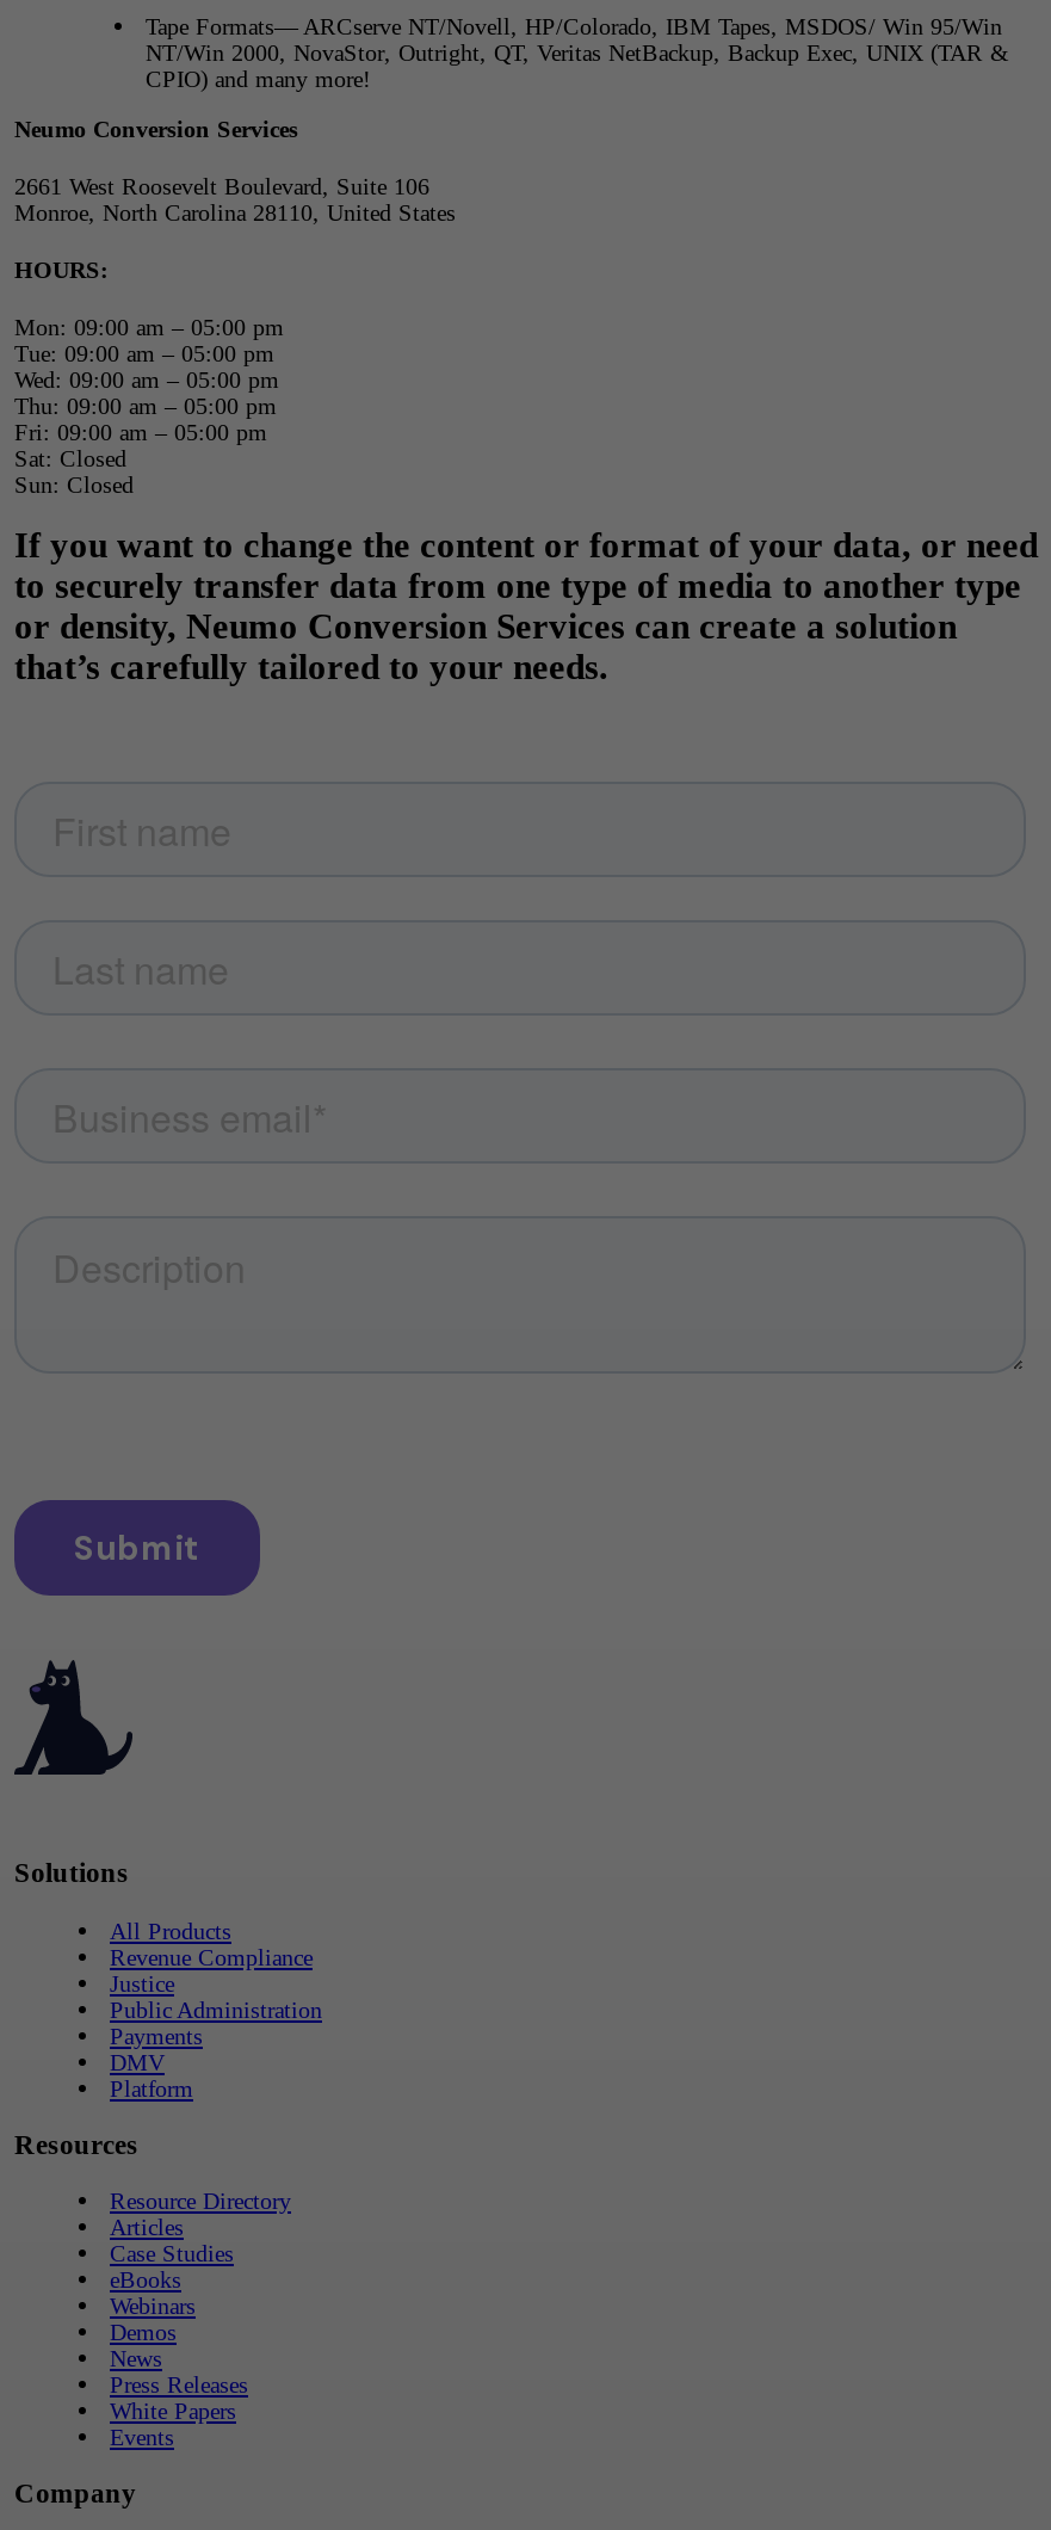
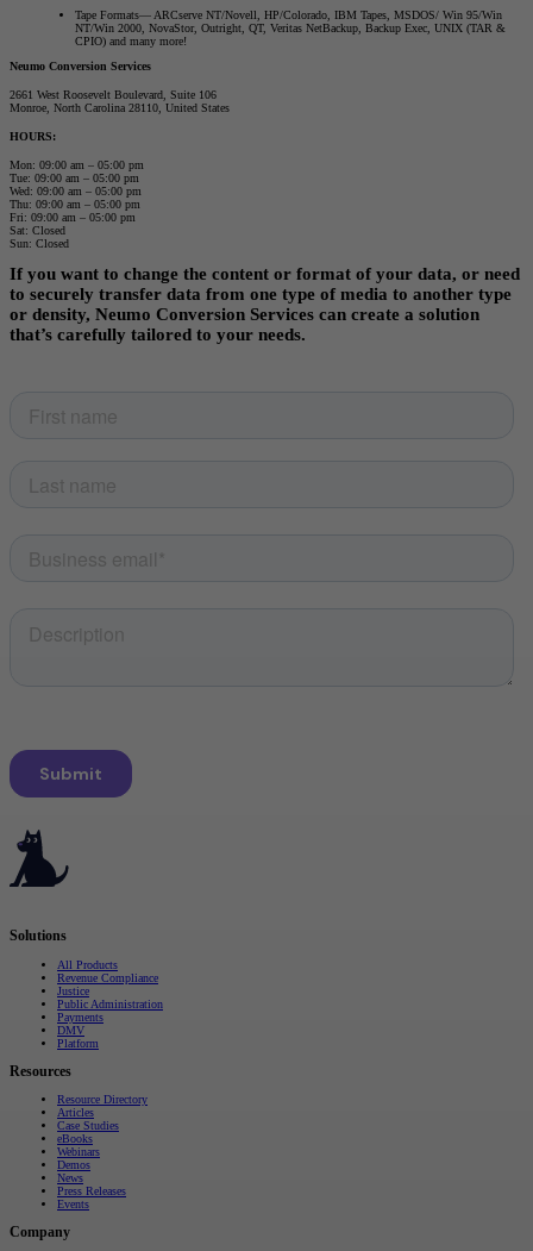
[110,2398,236,2425] White Papers -> none

